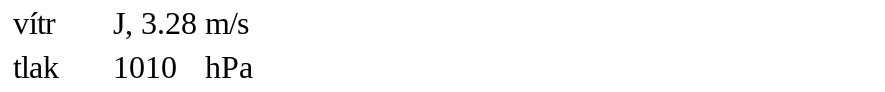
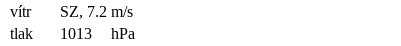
[13,6,249,40] vítr J, 3.28 m/s -> [10,3,133,20] vítr SZ, 7.2 m/s
[13,50,253,84] tlak 1010 hPa -> [10,25,135,42] tlak 1013 hPa

